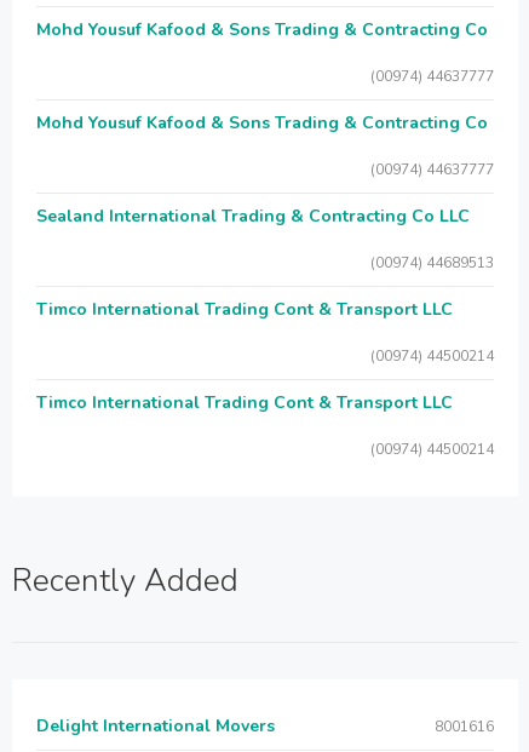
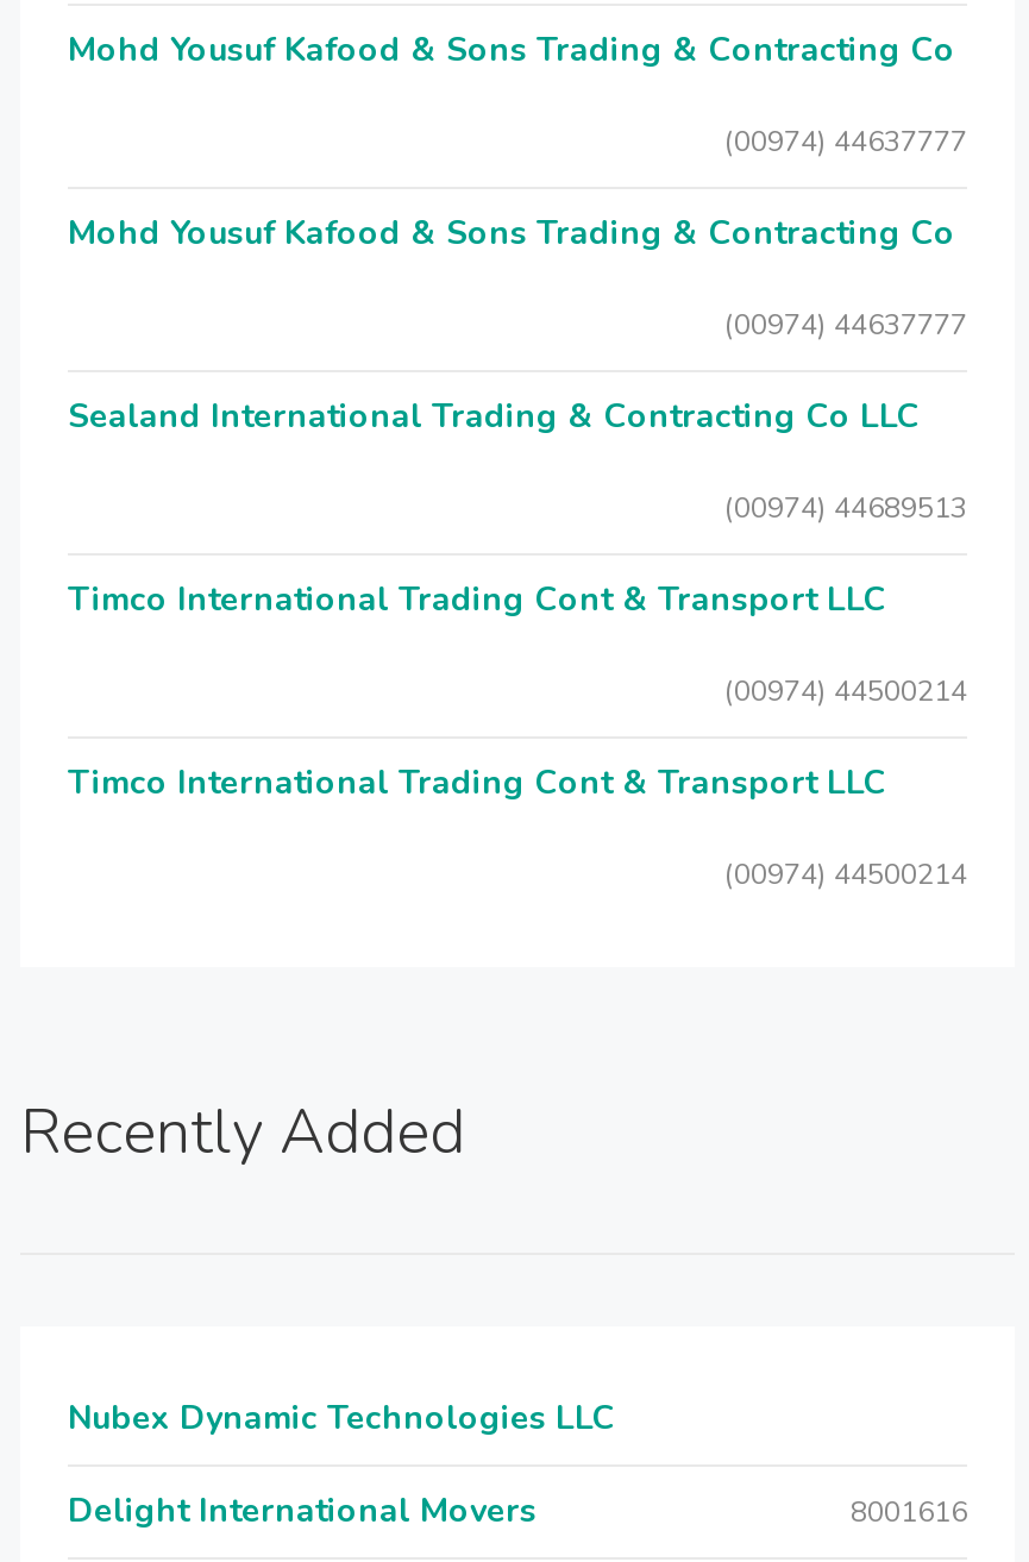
none -> [68,1395,615,1441] Nubex Dynamic Technologies LLC

